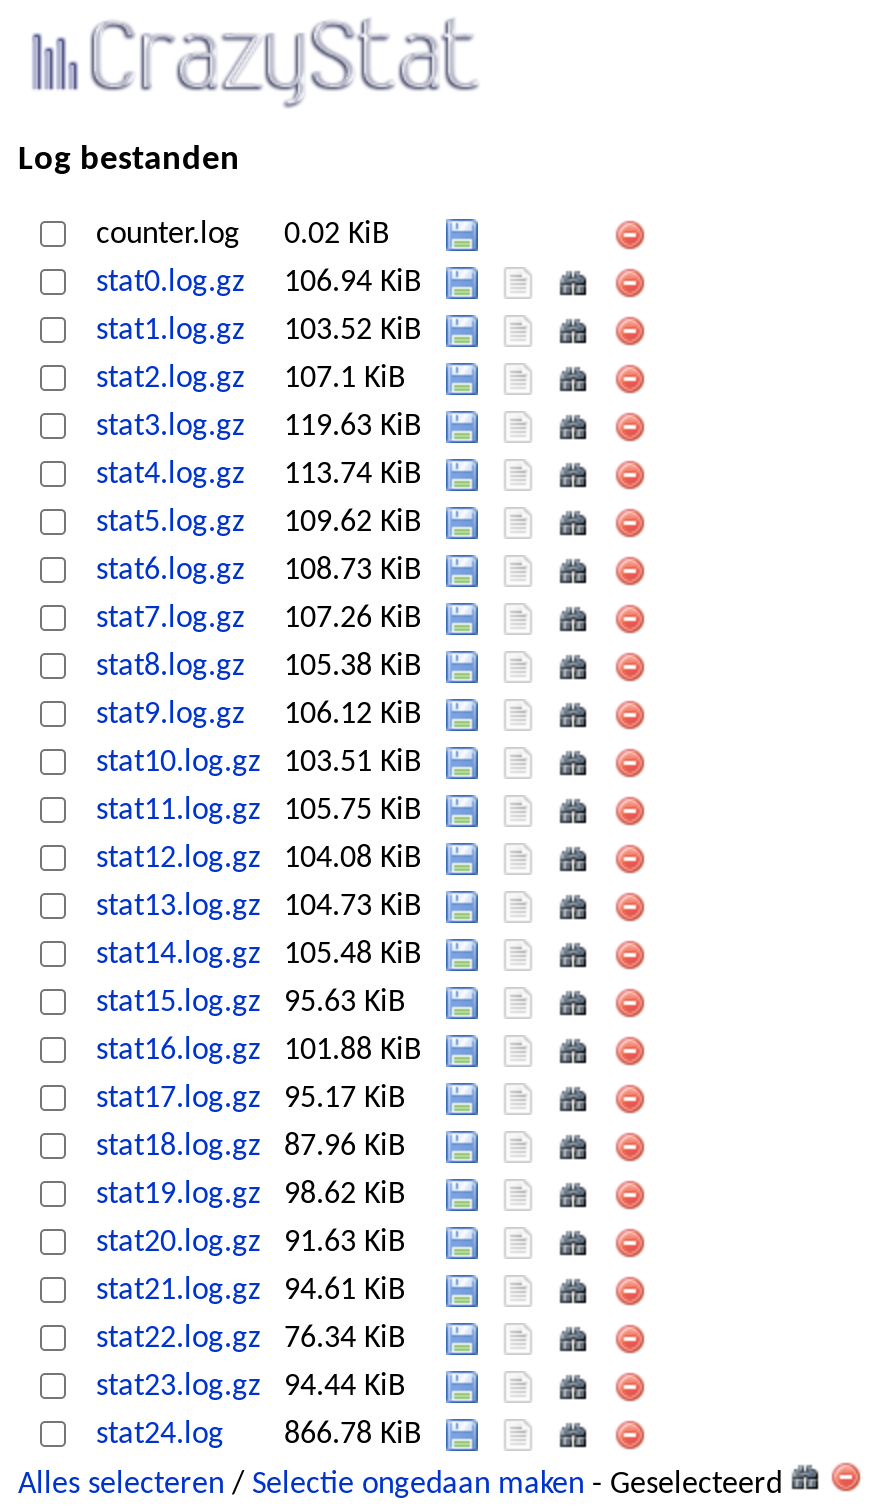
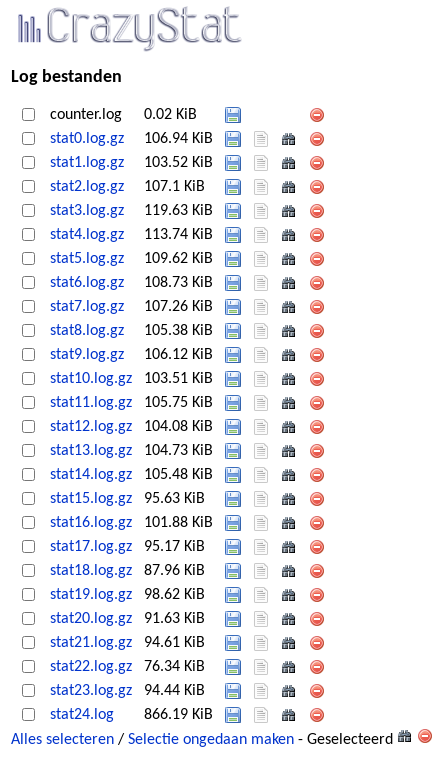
[96,1419,422,1451] stat24.log 866.78 KiB -> [50,707,213,723] stat24.log 866.19 KiB

